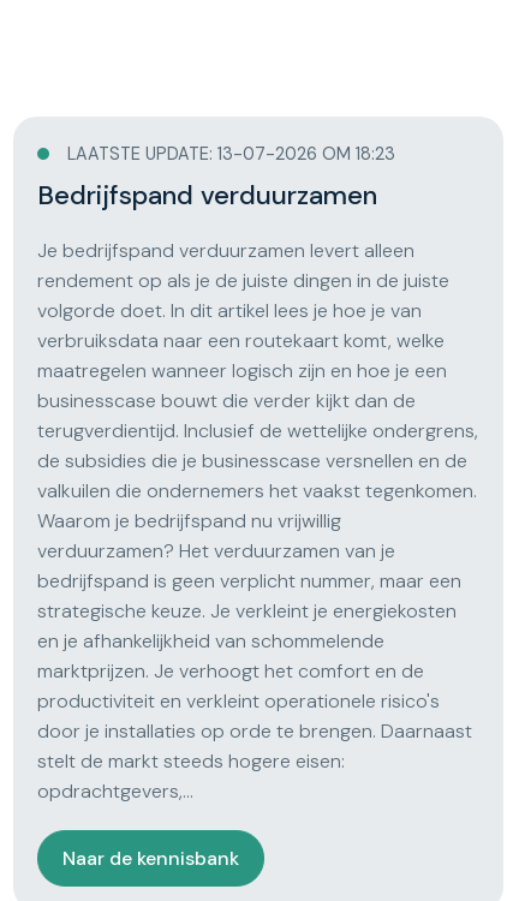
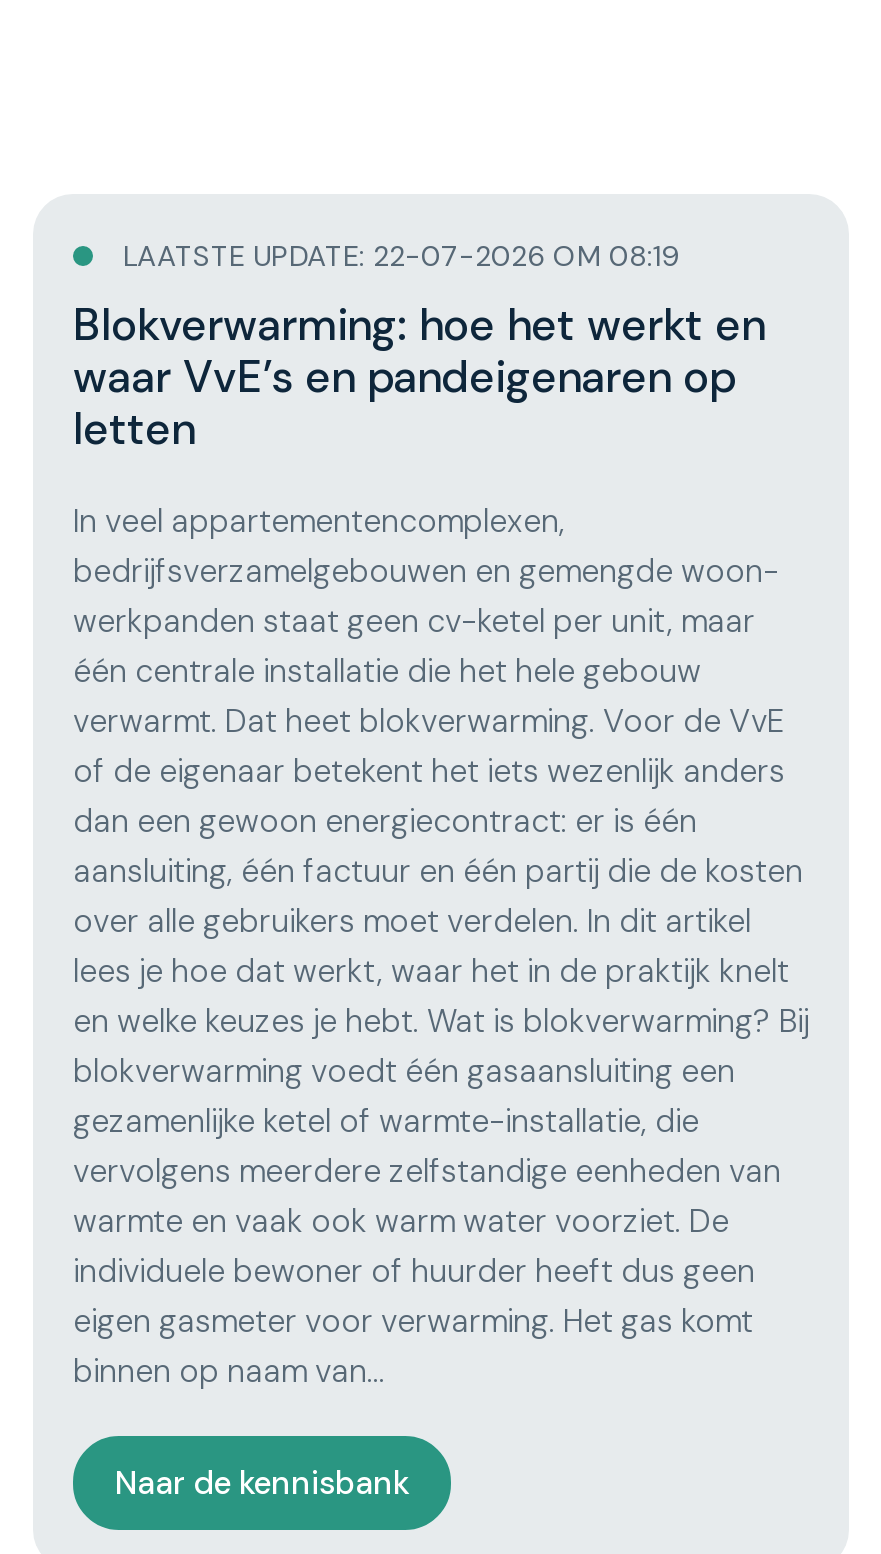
[37,143,395,213] LAATSTE UPDATE: 13-07-2026 OM 18:23 | Bedrijfspand verduurzamen -> [73,238,765,458] LAATSTE UPDATE: 22-07-2026 OM 08:19 | Blokverwarming: hoe het werkt en | waar VvE’s en pandeigenaren op | letten
[37,238,478,804] Je bedrijfspand verduurzamen levert alleen | rendement op als je de juiste dingen in de juiste | volgorde doet. In dit artikel lees je hoe je van | verbruiksdata naar een routekaart komt, welke | maatregelen wanneer logisch zijn en hoe je een | businesscase bouwt die verder kijkt dan de | terugverdientijd. Inclusief de wettelijke ondergrens, | de subsidies die je businesscase versnellen en de | valkuilen die ondernemers het vaakst tegenkomen. | Waarom je bedrijfspand nu vrijwillig | verduurzamen? Het verduurzamen van je | bedrijfspand is geen verplicht nummer, maar een | strategische keuze. Je verkleint je energiekosten | en je afhankelijkheid van schommelende | marktprijzen. Je verhoogt het comfort en de | productiviteit en verkleint operationele risico's | door je installaties op orde te brengen. Daarnaast | stelt de markt steeds hogere eisen: | opdrachtgevers,… -> [73,500,809,1392] In veel appartementencomplexen, | bedrijfsverzamelgebouwen en gemengde woon- | werkpanden staat geen cv-ketel per unit, maar | één centrale installatie die het hele gebouw | verwarmt. Dat heet blokverwarming. Voor de VvE | of de eigenaar betekent het iets wezenlijk anders | dan een gewoon energiecontract: er is één | aansluiting, één factuur en één partij die de kosten | over alle gebruikers moet verdelen. In dit artikel | lees je hoe dat werkt, waar het in de praktijk knelt | en welke keuzes je hebt. Wat is blokverwarming? Bij | blokverwarming voedt één gasaansluiting een | gezamenlijke ketel of warmte-installatie, die | vervolgens meerdere zelfstandige eenheden van | warmte en vaak ook warm water voorziet. De | individuele bewoner of huurder heeft dus geen | eigen gasmeter voor verwarming. Het gas komt | binnen op naam van…

